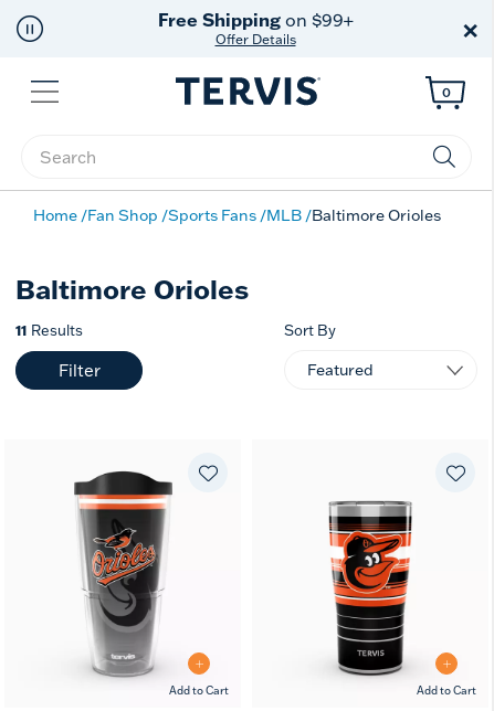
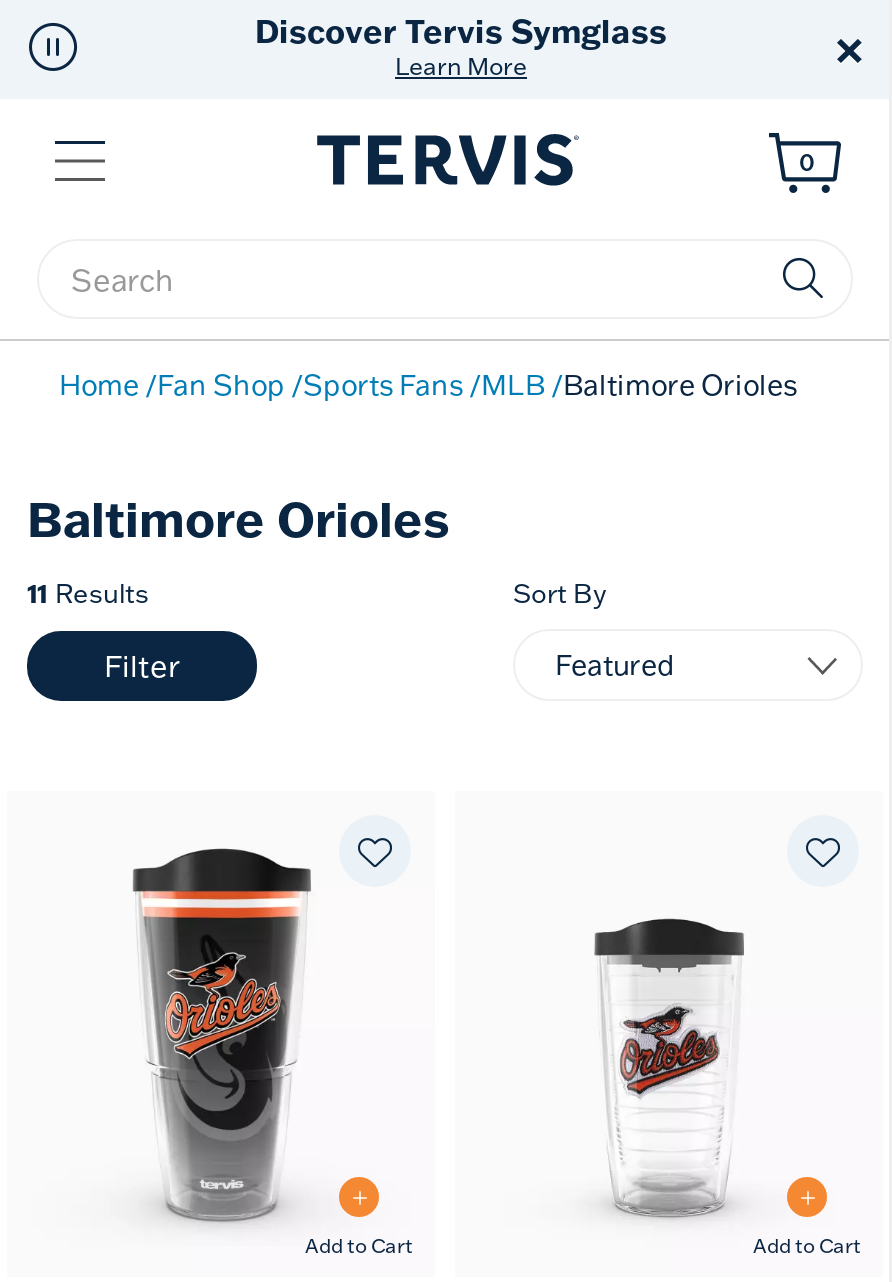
[157,9,353,47] Free Shipping on $99+ | Offer Details -> [255,11,667,81] Discover Tervis Symglass | Learn More
[328,500,412,676] [image] -> [595,903,745,1217] [image]

